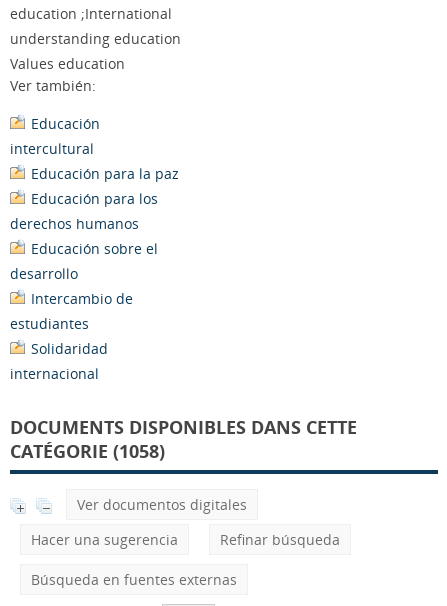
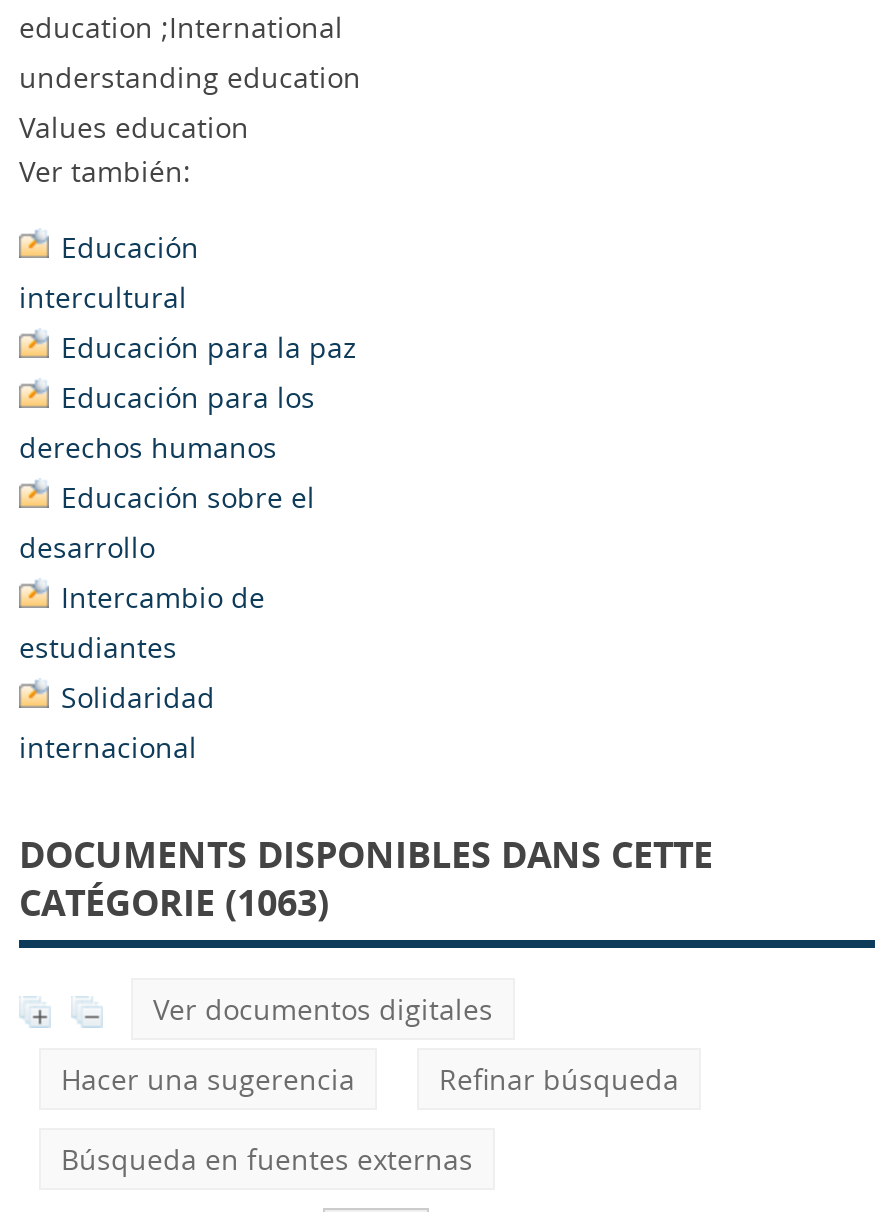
[10,439,165,463] CATÉGORIE (1058) -> [19,878,329,926] CATÉGORIE (1063)

